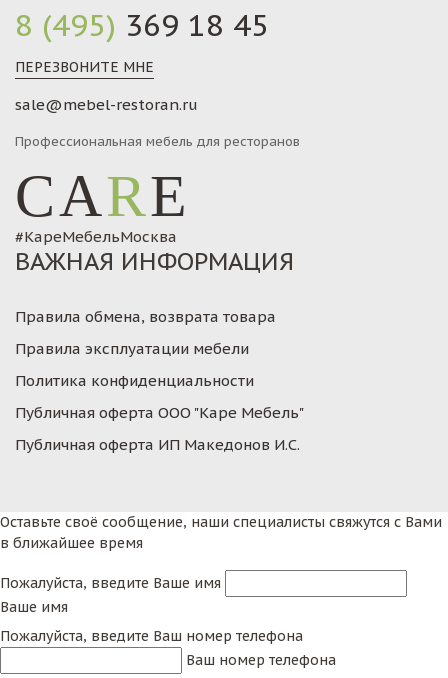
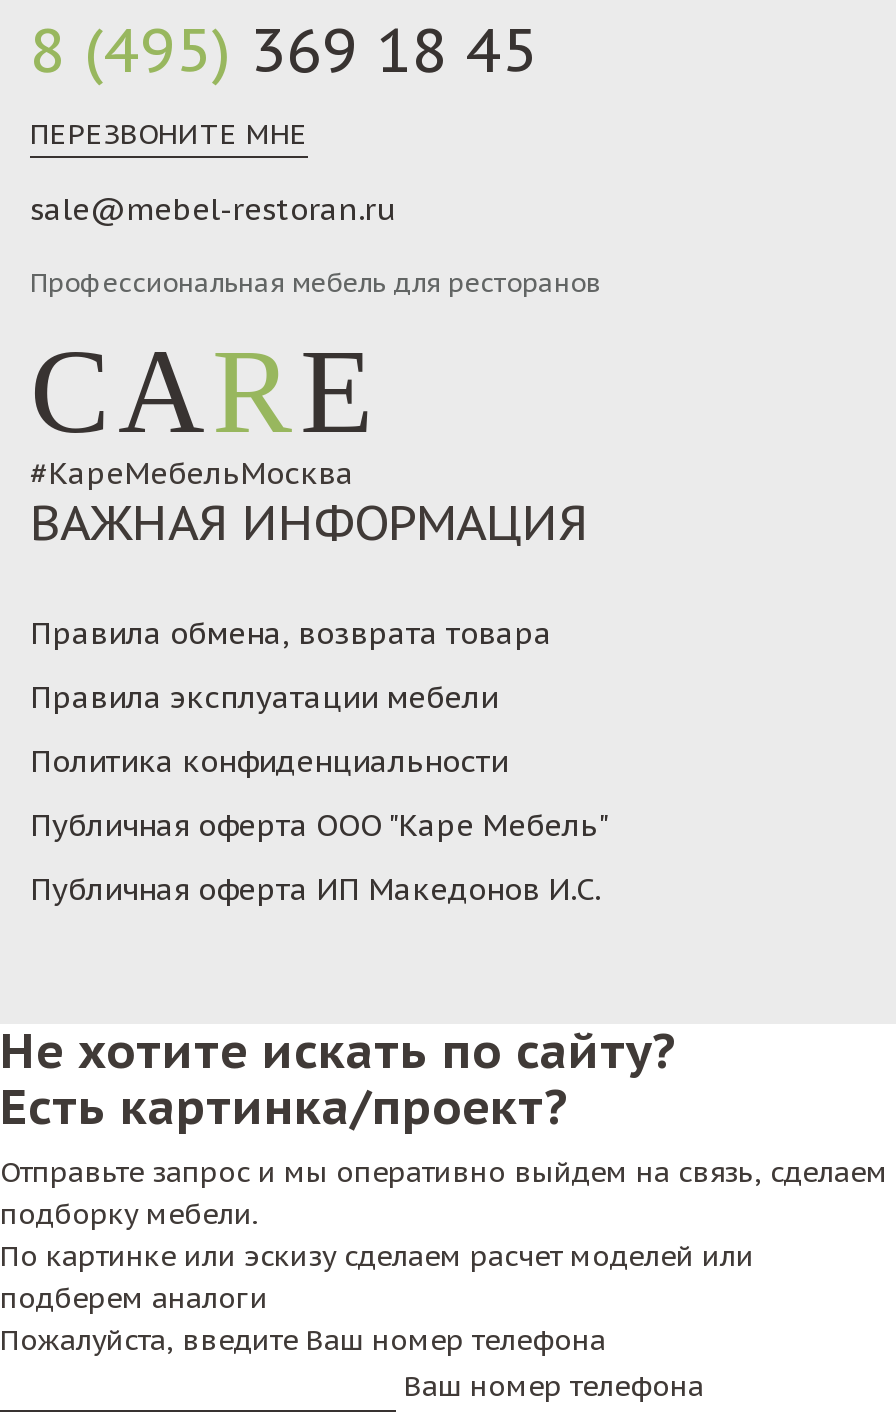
[0,513,442,616] Оставьте своё сообщение, наши специалисты свяжутся с Вами | в ближайшее время | Пожалуйста, введите Ваше имя | Ваше имя -> [0,1021,888,1317] Не хотите искать по сайту? | Есть картинка/проект? | Отправьте запрос и мы оперативно выйдем на связь, сделаем | подборку мебели. | По картинке или эскизу сделаем расчет моделей или | подберем аналоги

